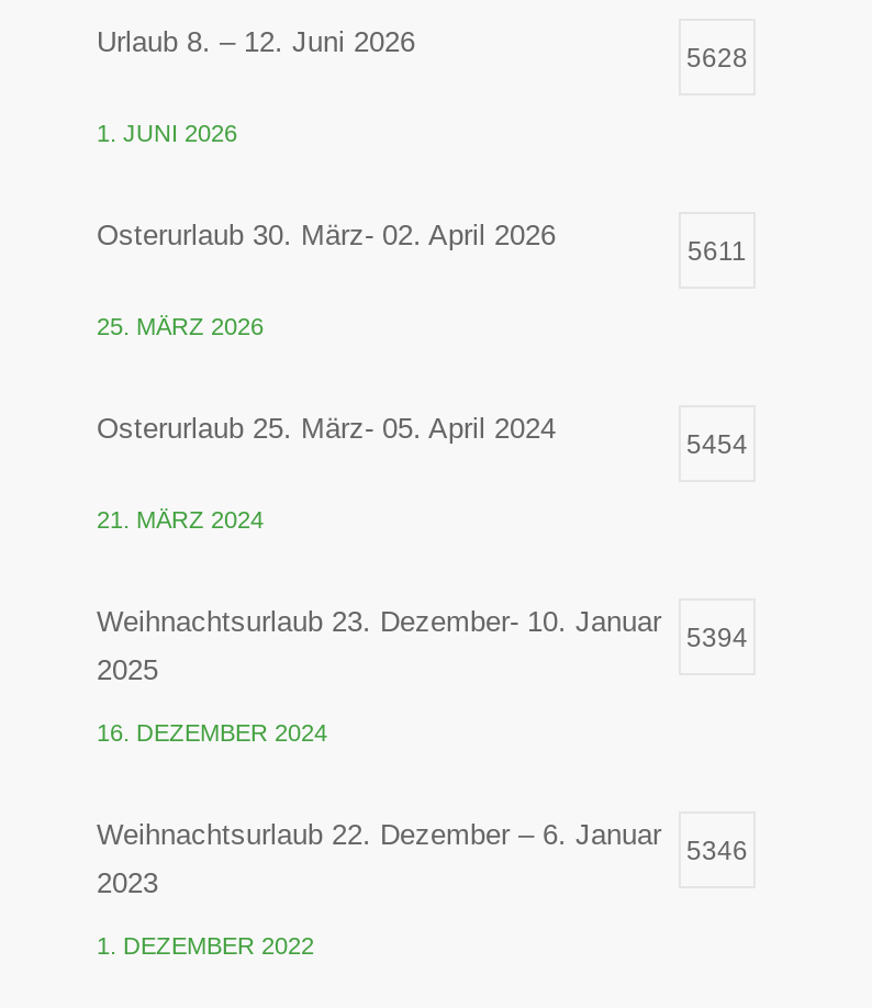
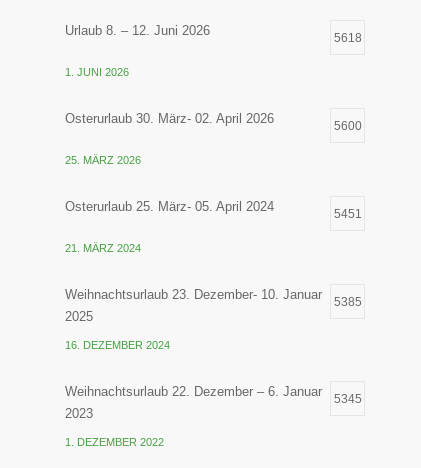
[686,43,748,74] 5628 -> [333,31,361,45] 5618
[687,236,747,267] 5611 -> [333,119,361,133] 5600
[686,429,748,460] 5454 -> [333,207,361,221] 5451
[97,605,748,653] Weihnachtsurlaub 23. Dezember- 10. Januar 5394 -> [65,287,361,309] Weihnachtsurlaub 23. Dezember- 10. Januar 5385
[97,818,748,866] Weihnachtsurlaub 22. Dezember – 6. Januar 5346 -> [65,384,361,406] Weihnachtsurlaub 22. Dezember – 6. Januar 5345

